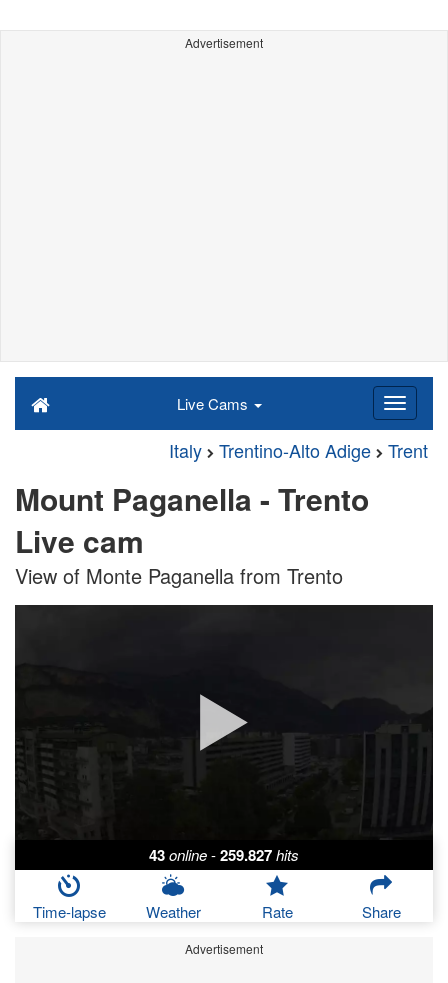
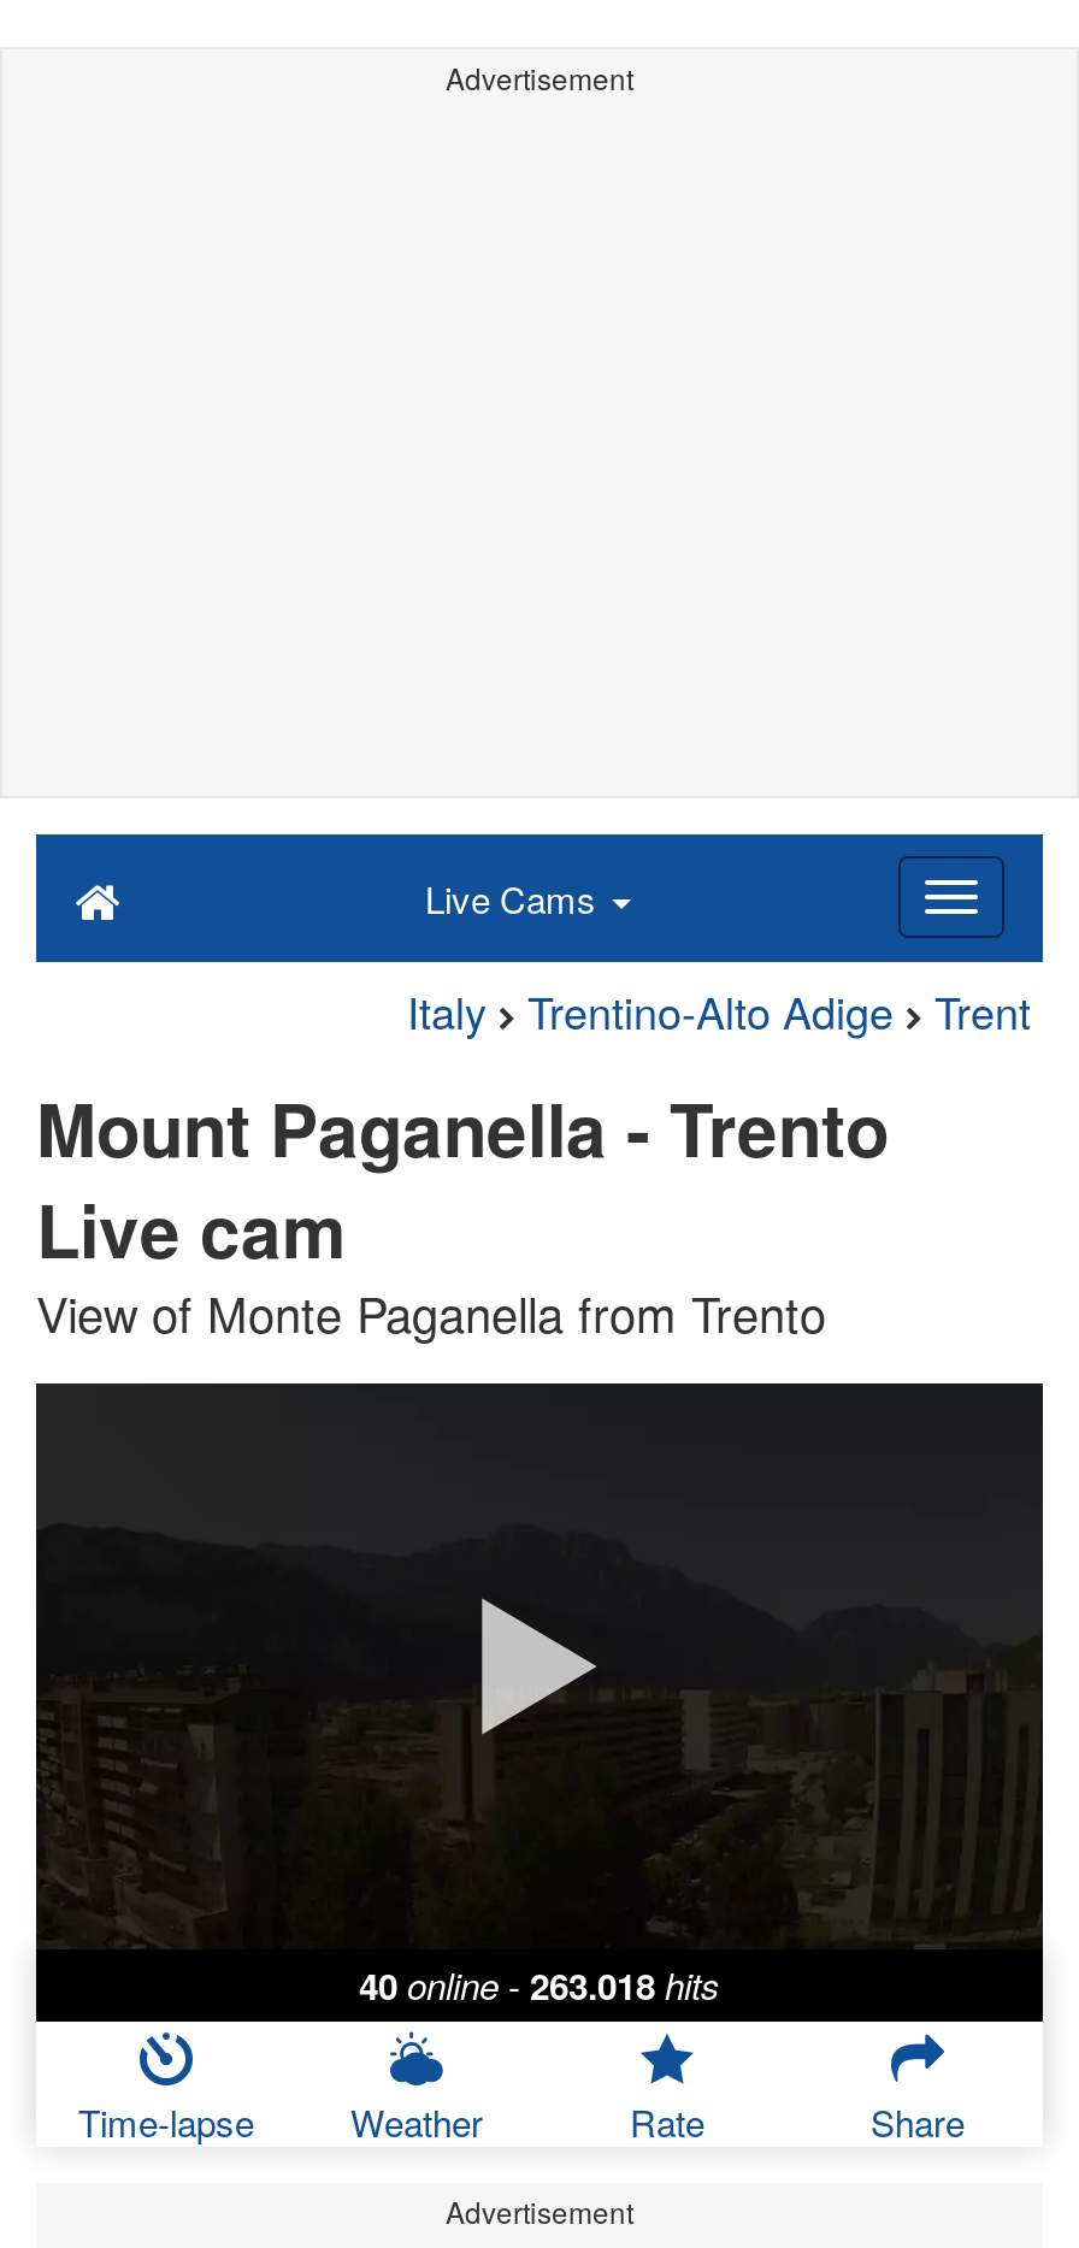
[149,844,299,866] 43 online - 259.827 hits -> [359,1959,720,2012] 40 online - 263.018 hits

